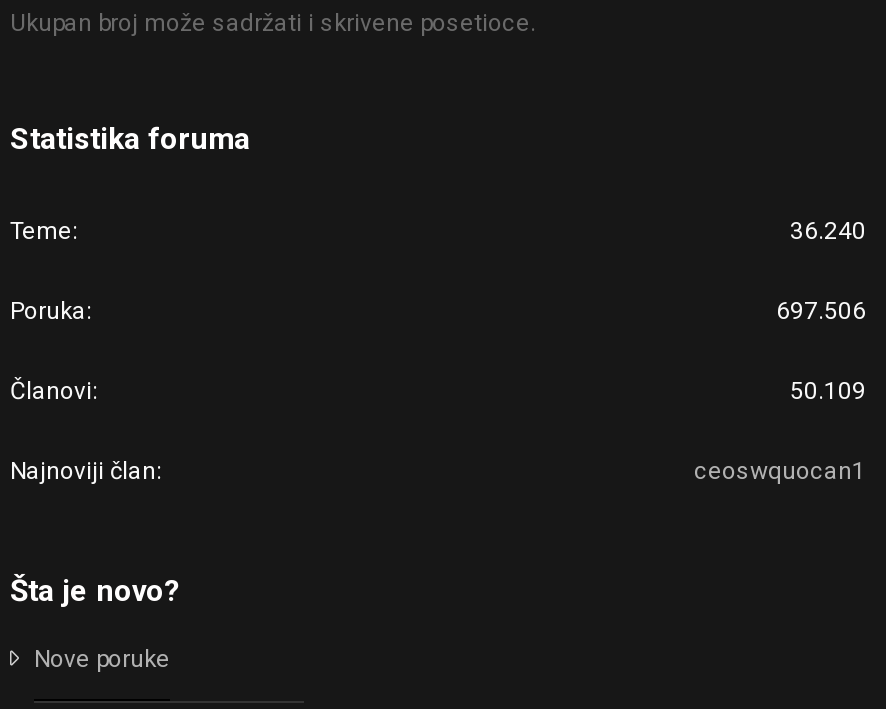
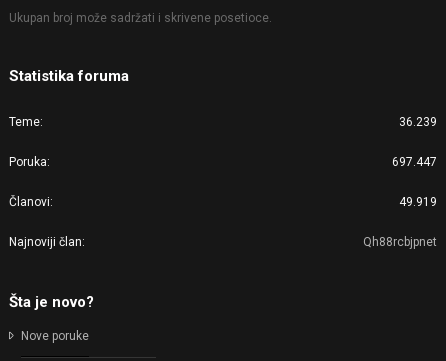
[790,217,866,245] 36.240 -> [399,115,437,129] 36.239
[776,297,866,325] 697.506 -> [392,155,437,169] 697.447
[790,377,866,405] 50.109 -> [399,195,437,209] 49.919
[694,457,866,485] ceoswquocan1 -> [363,235,437,249] Qh88rcbjpnet

